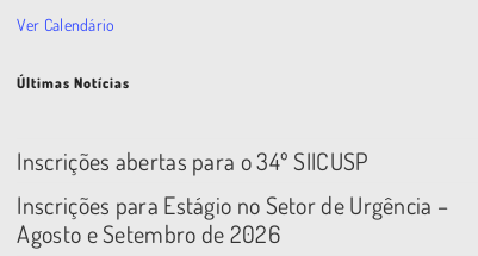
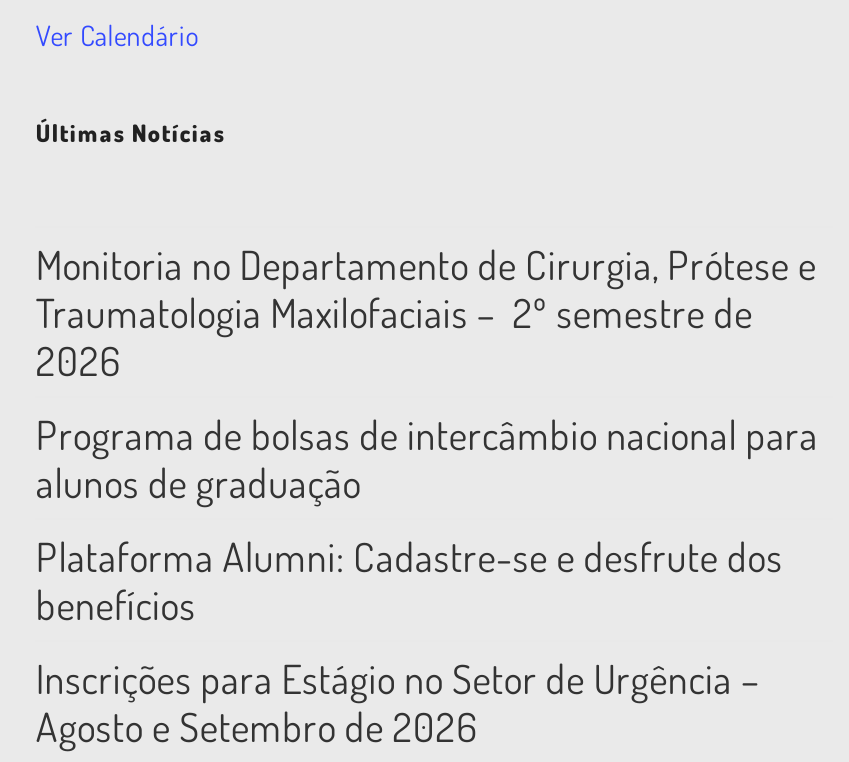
[17,145,369,176] Inscrições abertas para o 34º SIICUSP -> [36,237,818,629] Monitoria no Departamento de Cirurgia, Prótese e | Traumatologia Maxilofaciais – 2º semestre de | 2026 | Programa de bolsas de intercâmbio nacional para | alunos de graduação | Plataforma Alumni: Cadastre-se e desfrute dos | benefícios

